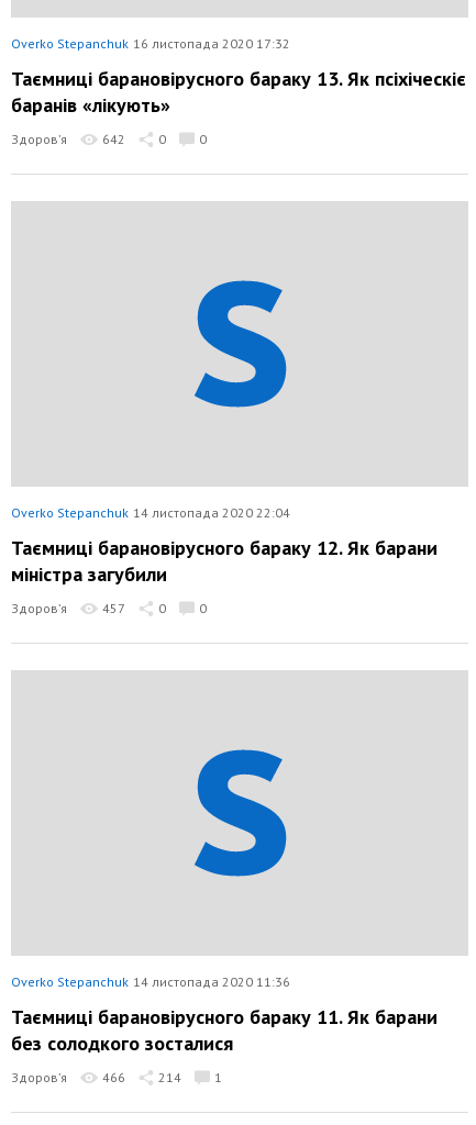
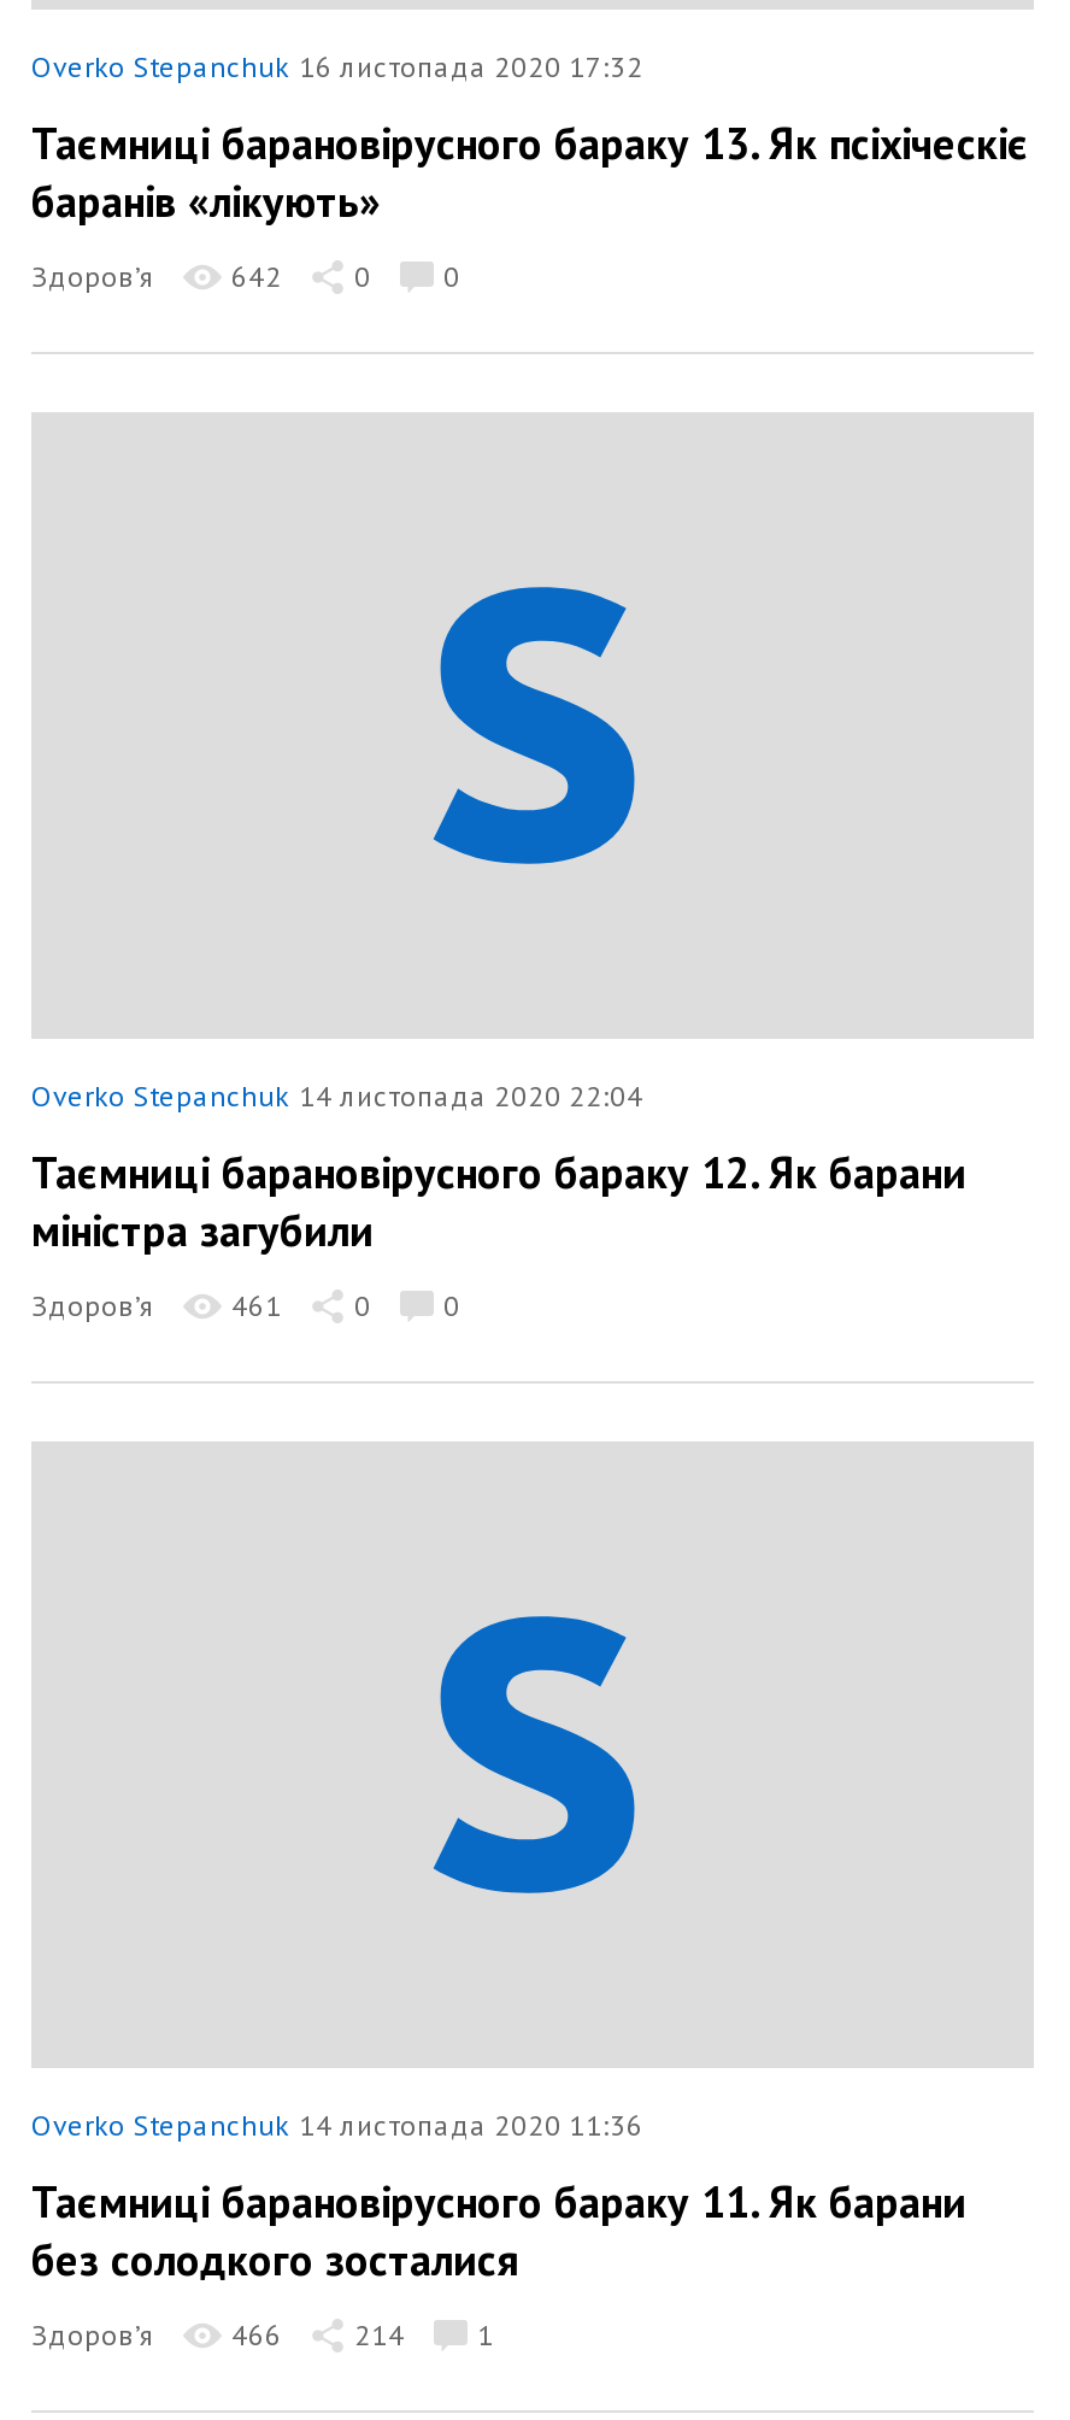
[102,599,207,616] 457 0 0 -> [231,1286,460,1322] 461 0 0

